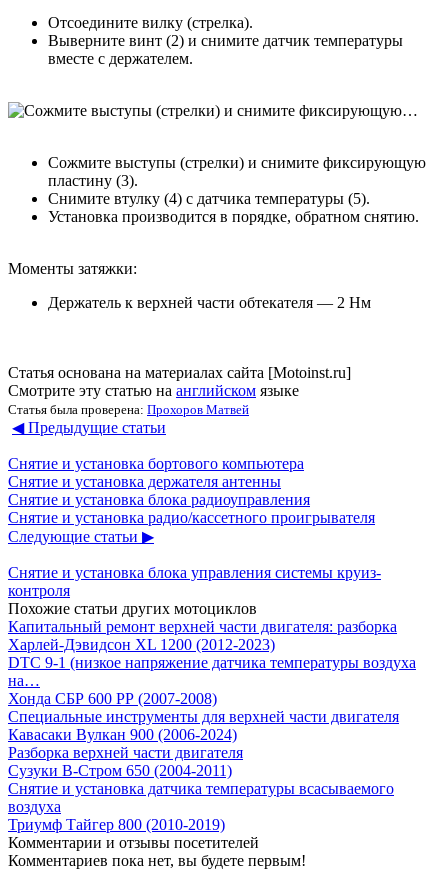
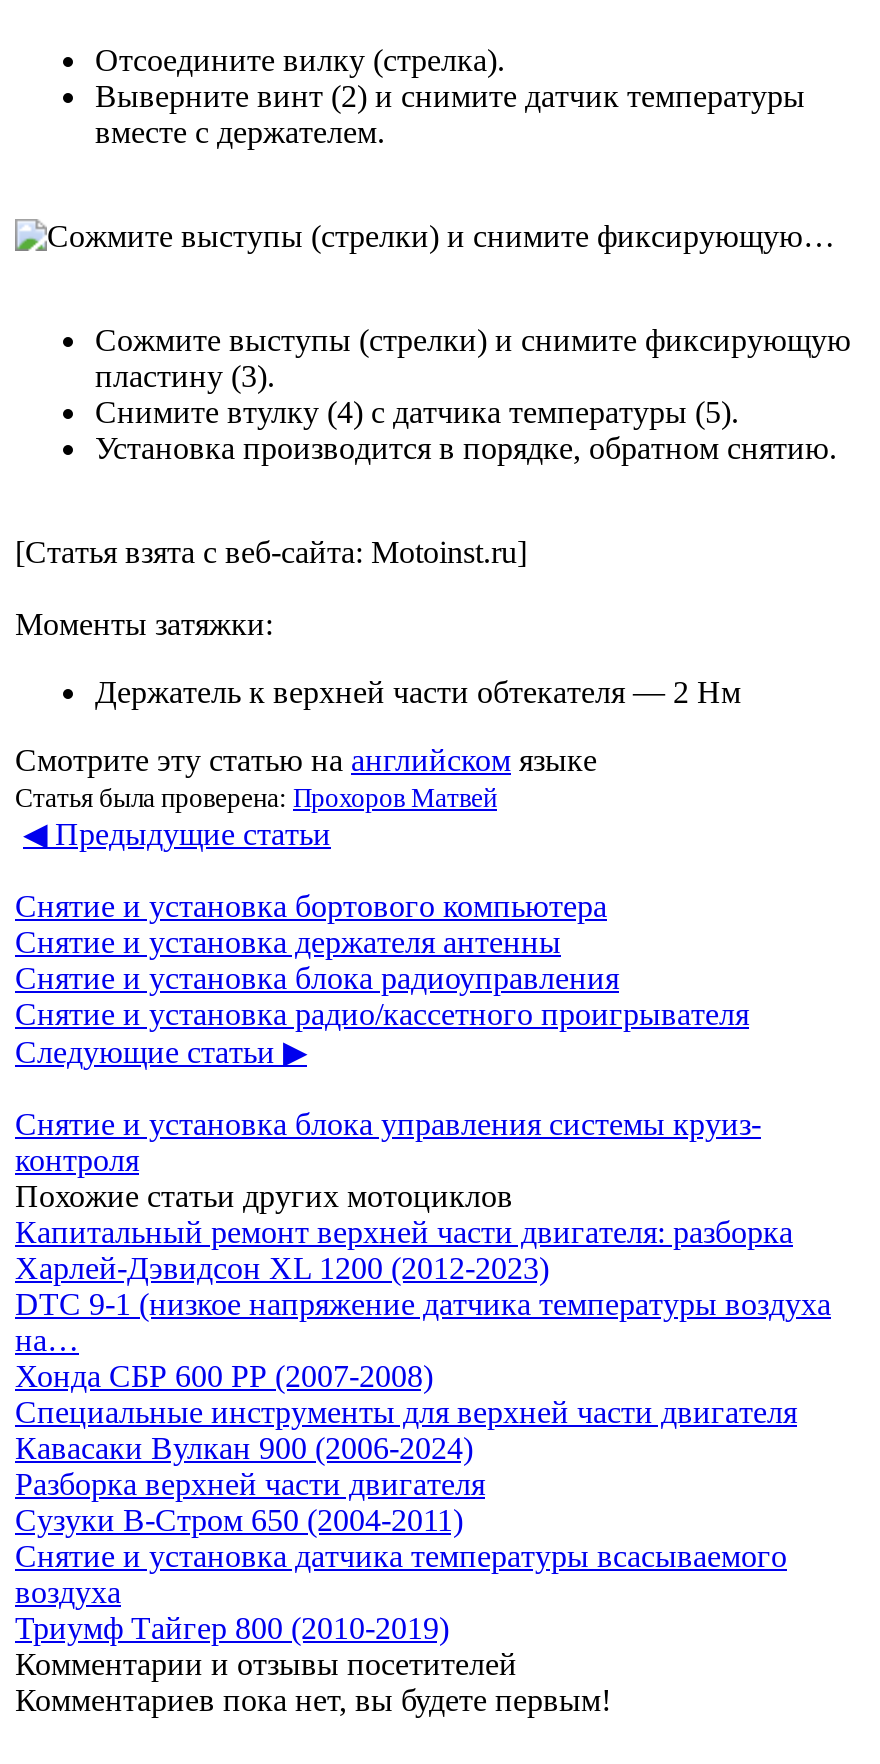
none -> [15,535,527,569] [Статья взята с веб-сайта: Motoinst.ru]
moved [8,260,371,311] -> [15,607,741,709]: Моменты затяжки: | Держатель к верхней части обтекателя — 2 Нм
[8,364,351,381] Статья основана на материалах сайта [Motoinst.ru] -> none

